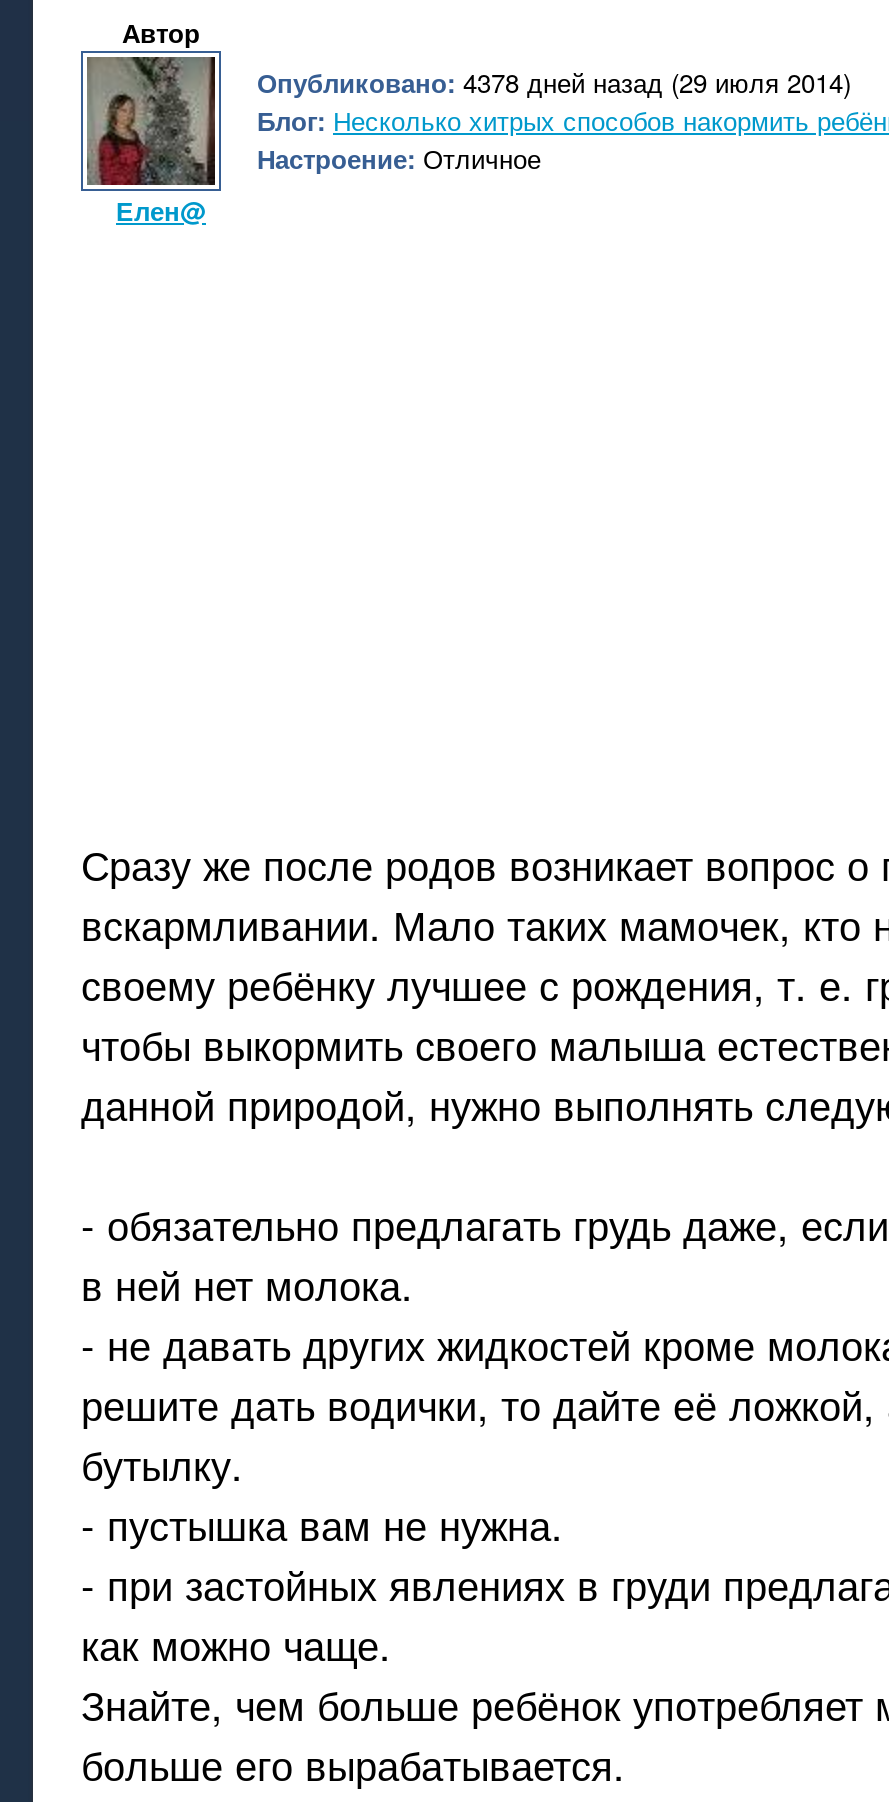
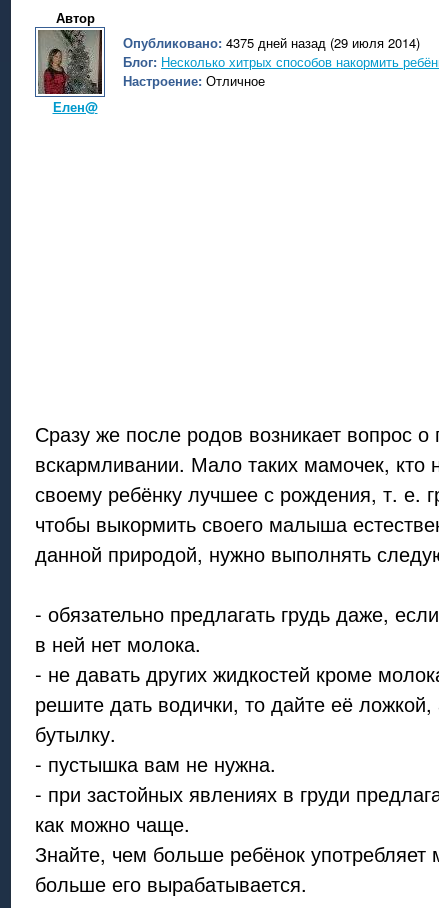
[257,63,851,101] Опубликовано: 4378 дней назад (29 июля 2014) -> [123,33,420,52] Опубликовано: 4375 дней назад (29 июля 2014)

